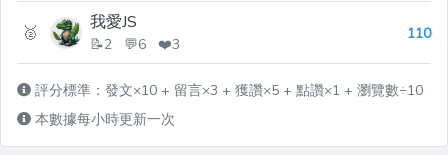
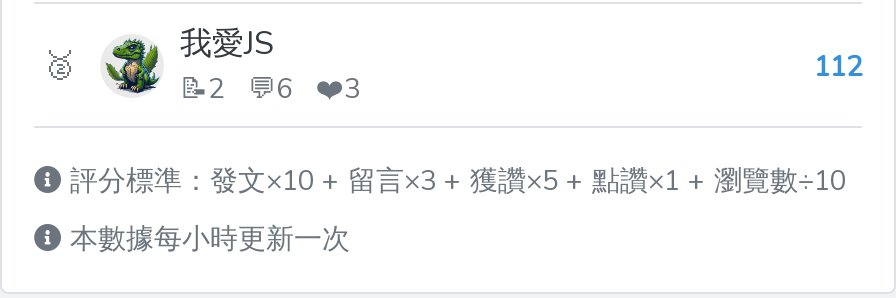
[407,23,431,42] 110 -> [814,47,862,85] 112

